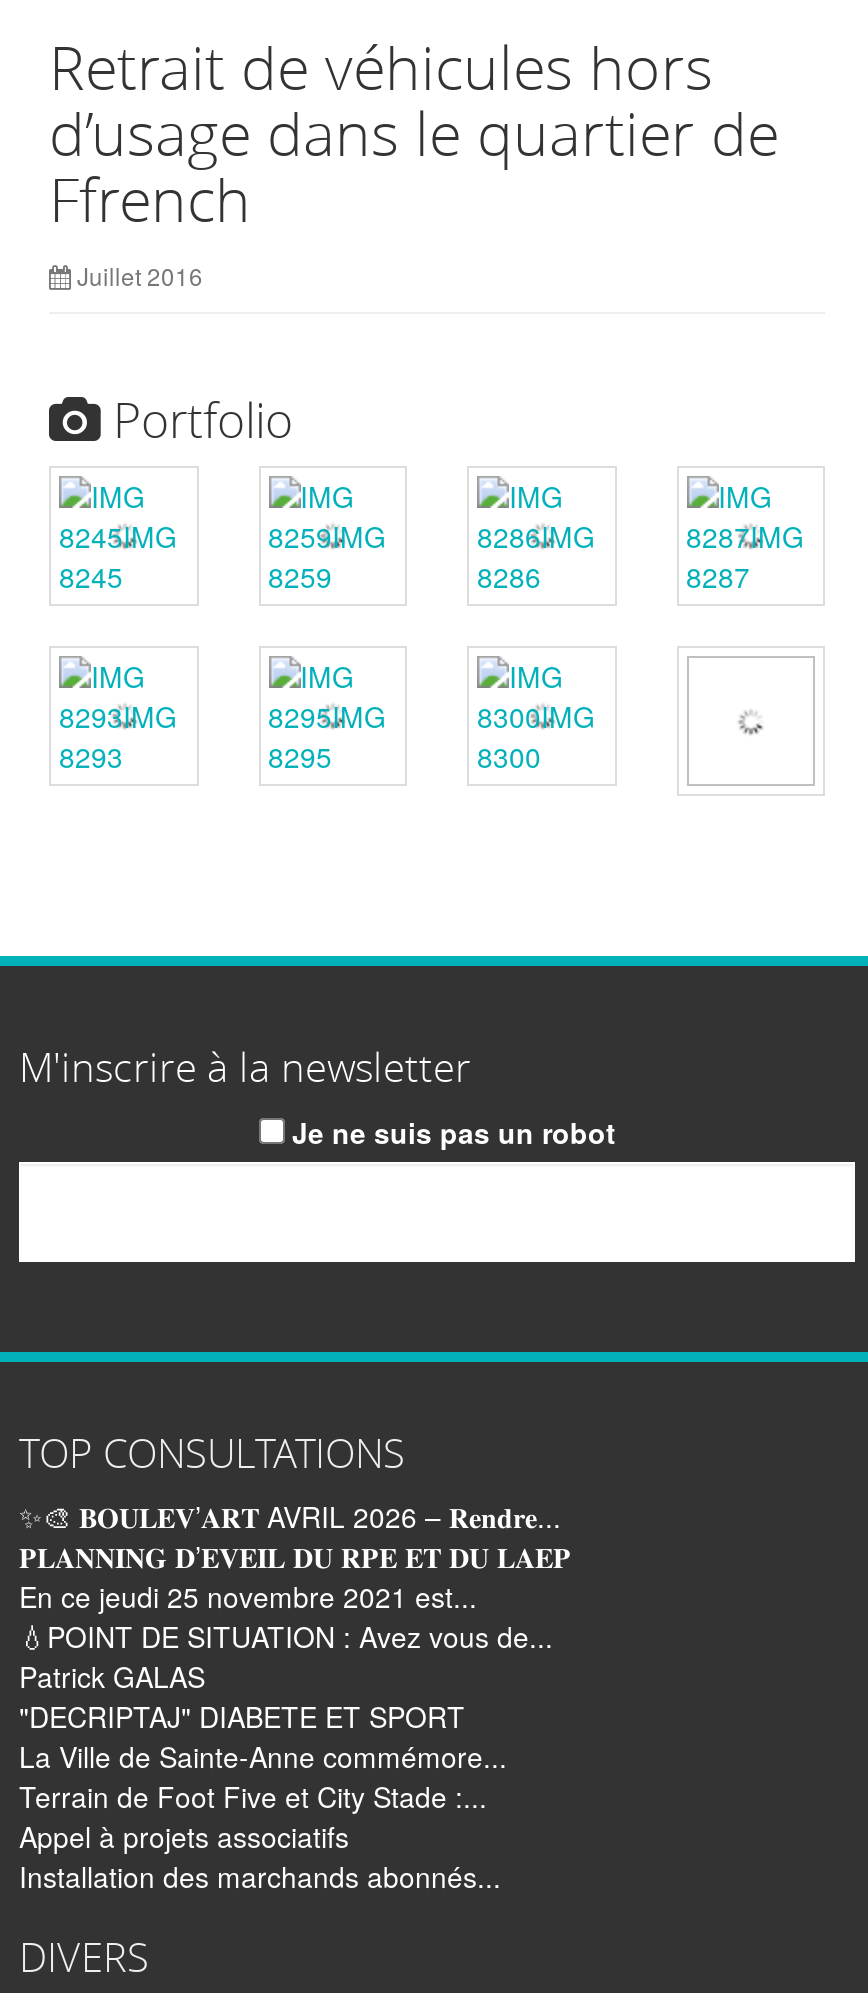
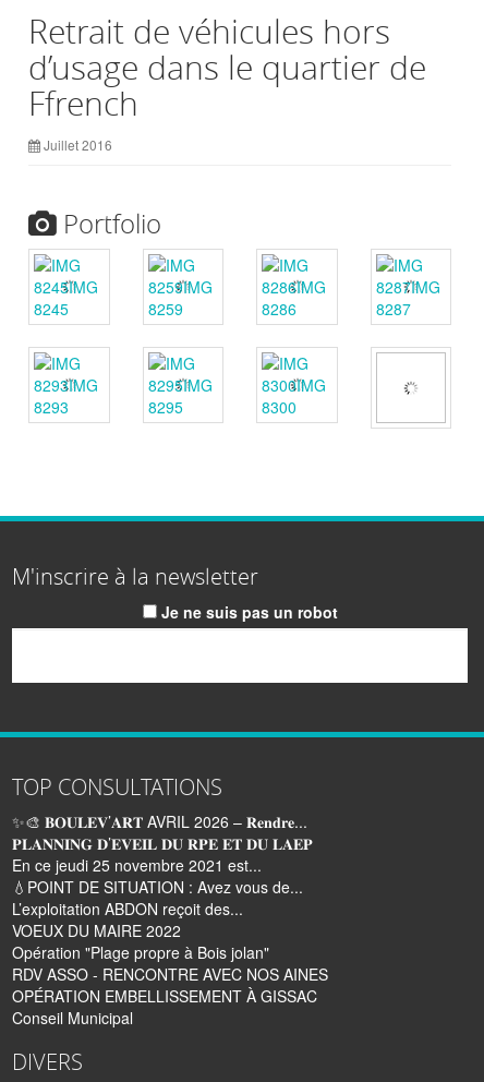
[19,1655,507,1895] Patrick GALAS | "DECRIPTAJ" DIABETE ET SPORT | La Ville de Sainte-Anne commémore... | Terrain de Foot Five et City Stade :... | Appel à projets associatifs | Installation des marchands abonnés... -> [12,897,328,1028] L’exploitation ABDON reçoit des... | VOEUX DU MAIRE 2022 | Opération "Plage propre à Bois jolan" | RDV ASSO - RENCONTRE AVEC NOS AINES | OPÉRATION EMBELLISSEMENT À GISSAC | Conseil Municipal

